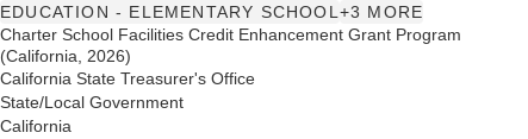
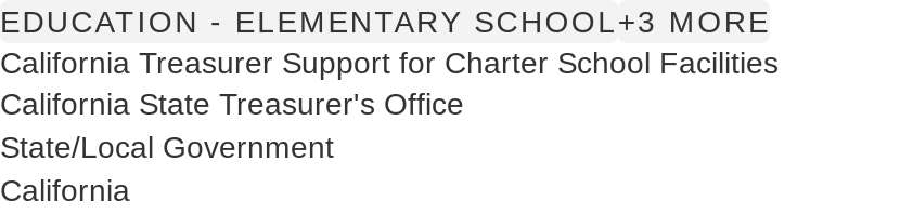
[0,25,461,65] Charter School Facilities Credit Enhancement Grant Program | (California, 2026) -> [0,45,779,80] California Treasurer Support for Charter School Facilities

